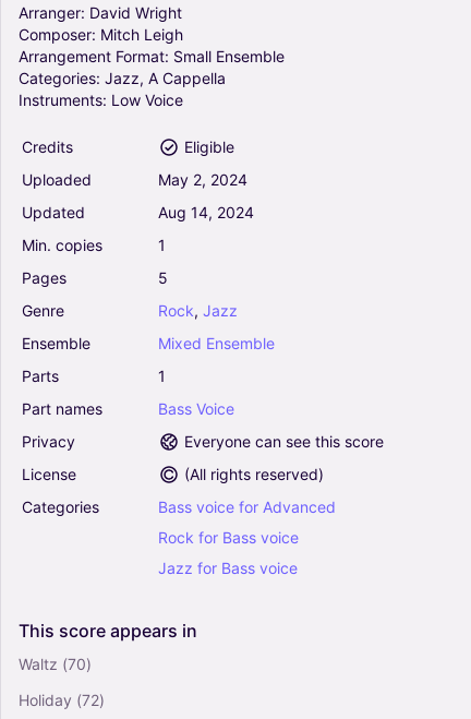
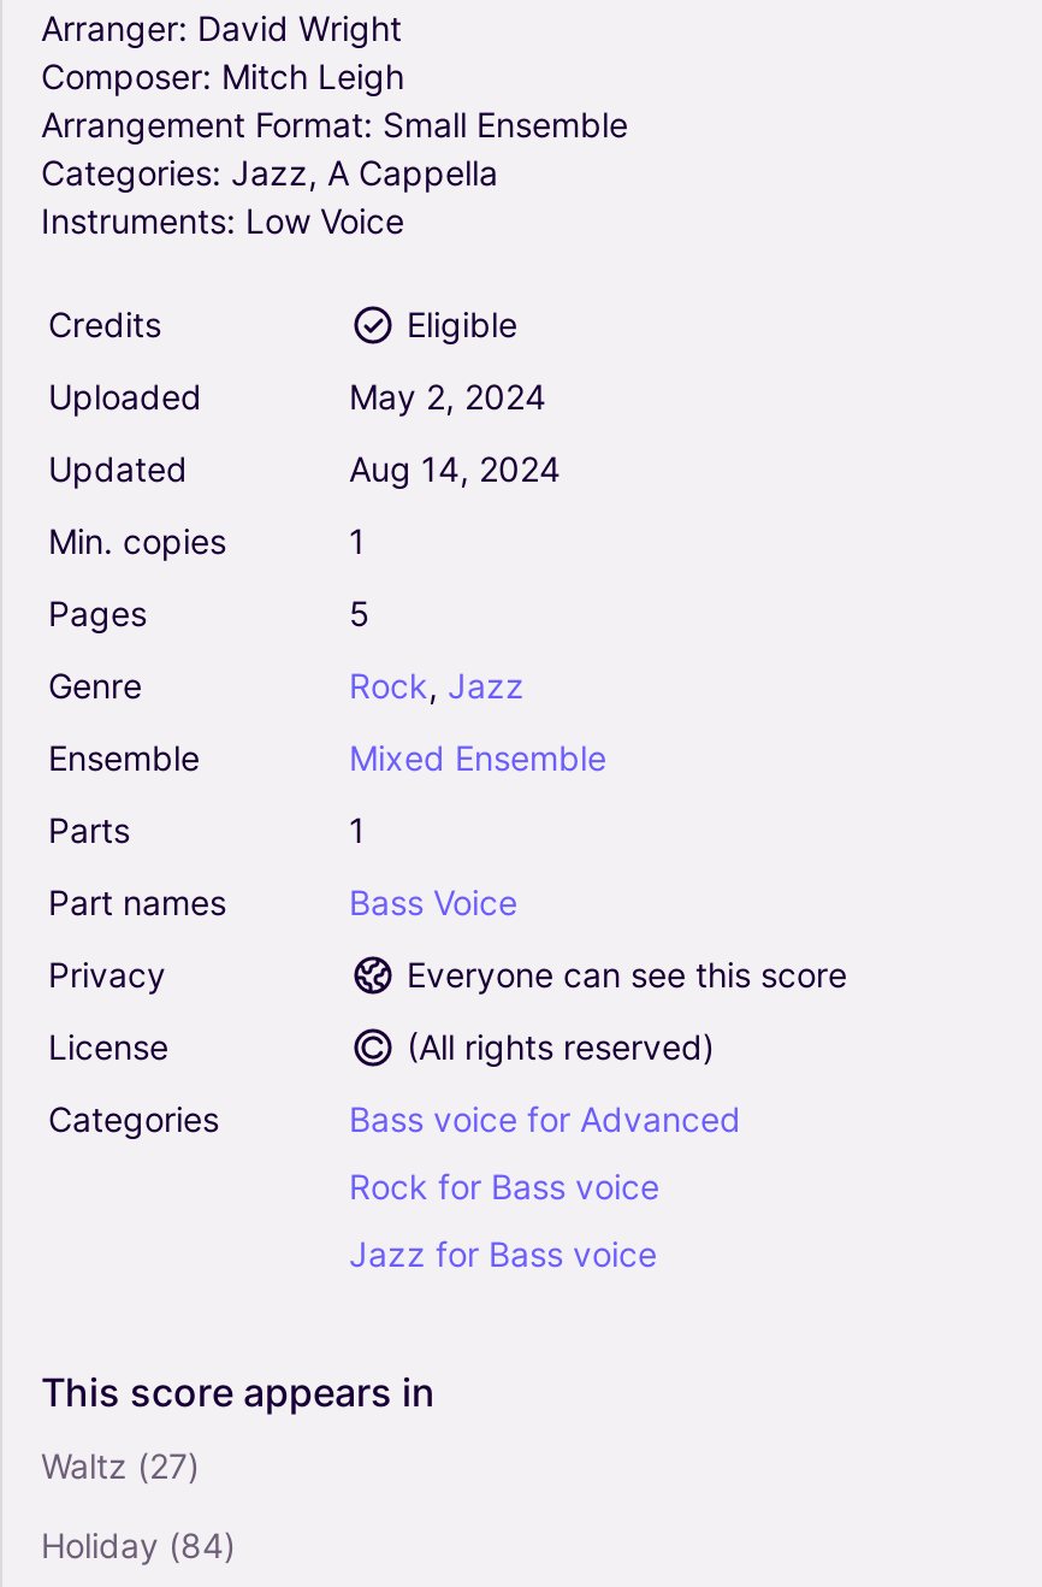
[19,655,92,674] Waltz (70) -> [41,1446,200,1487] Waltz (27)
[19,691,105,710] Holiday (72) -> [41,1525,236,1566] Holiday (84)

